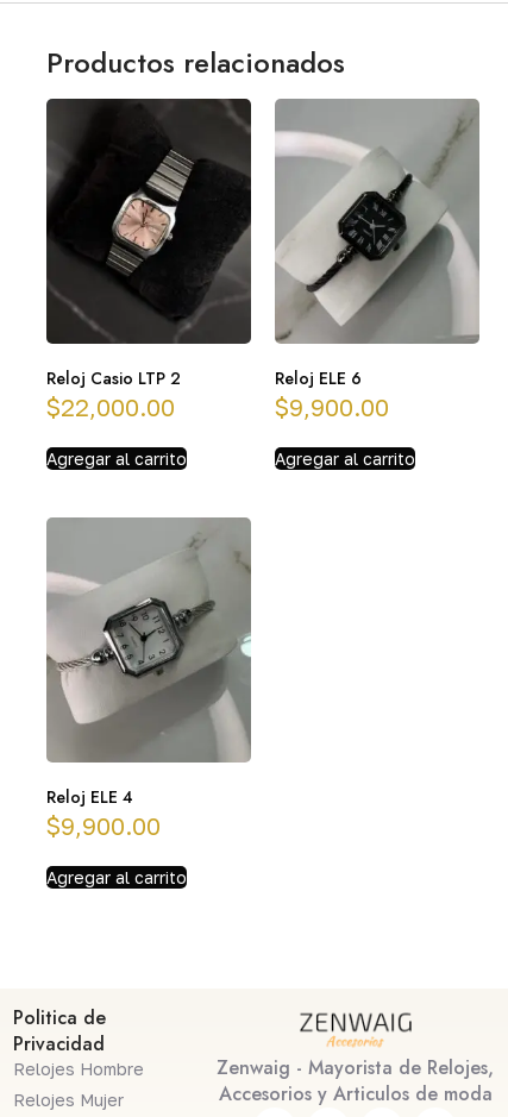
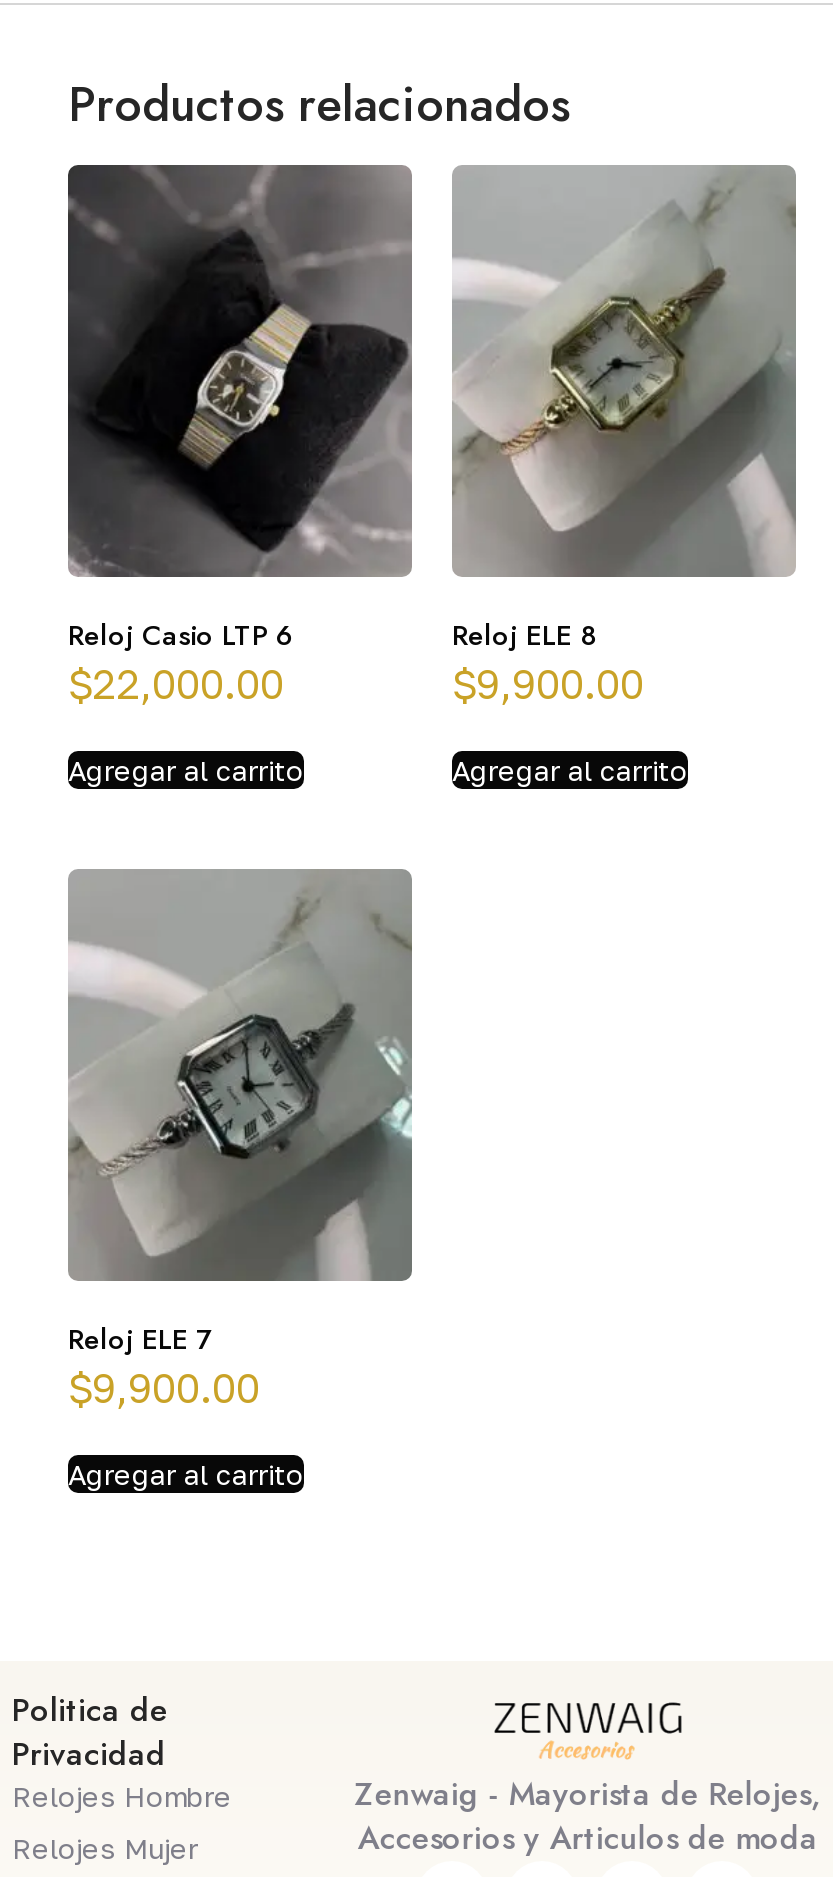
[46,99,251,390] [image] | Reloj Casio LTP 2 -> [68,165,412,655] [image] | Reloj Casio LTP 6
[275,115,478,390] [image] | Reloj ELE 6 -> [452,191,796,655] [image] | Reloj ELE 8
[46,563,251,809] [image] | Reloj ELE 4 -> [68,899,414,1359] [image] | Reloj ELE 7

